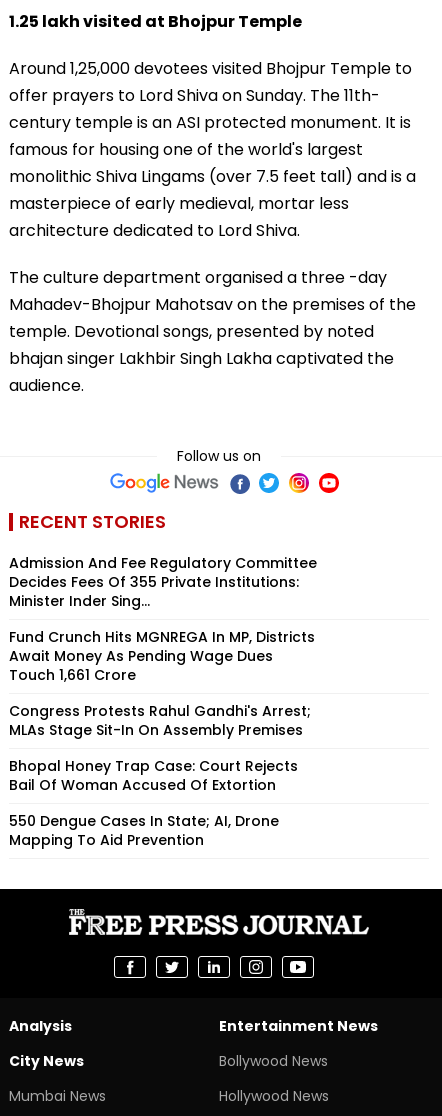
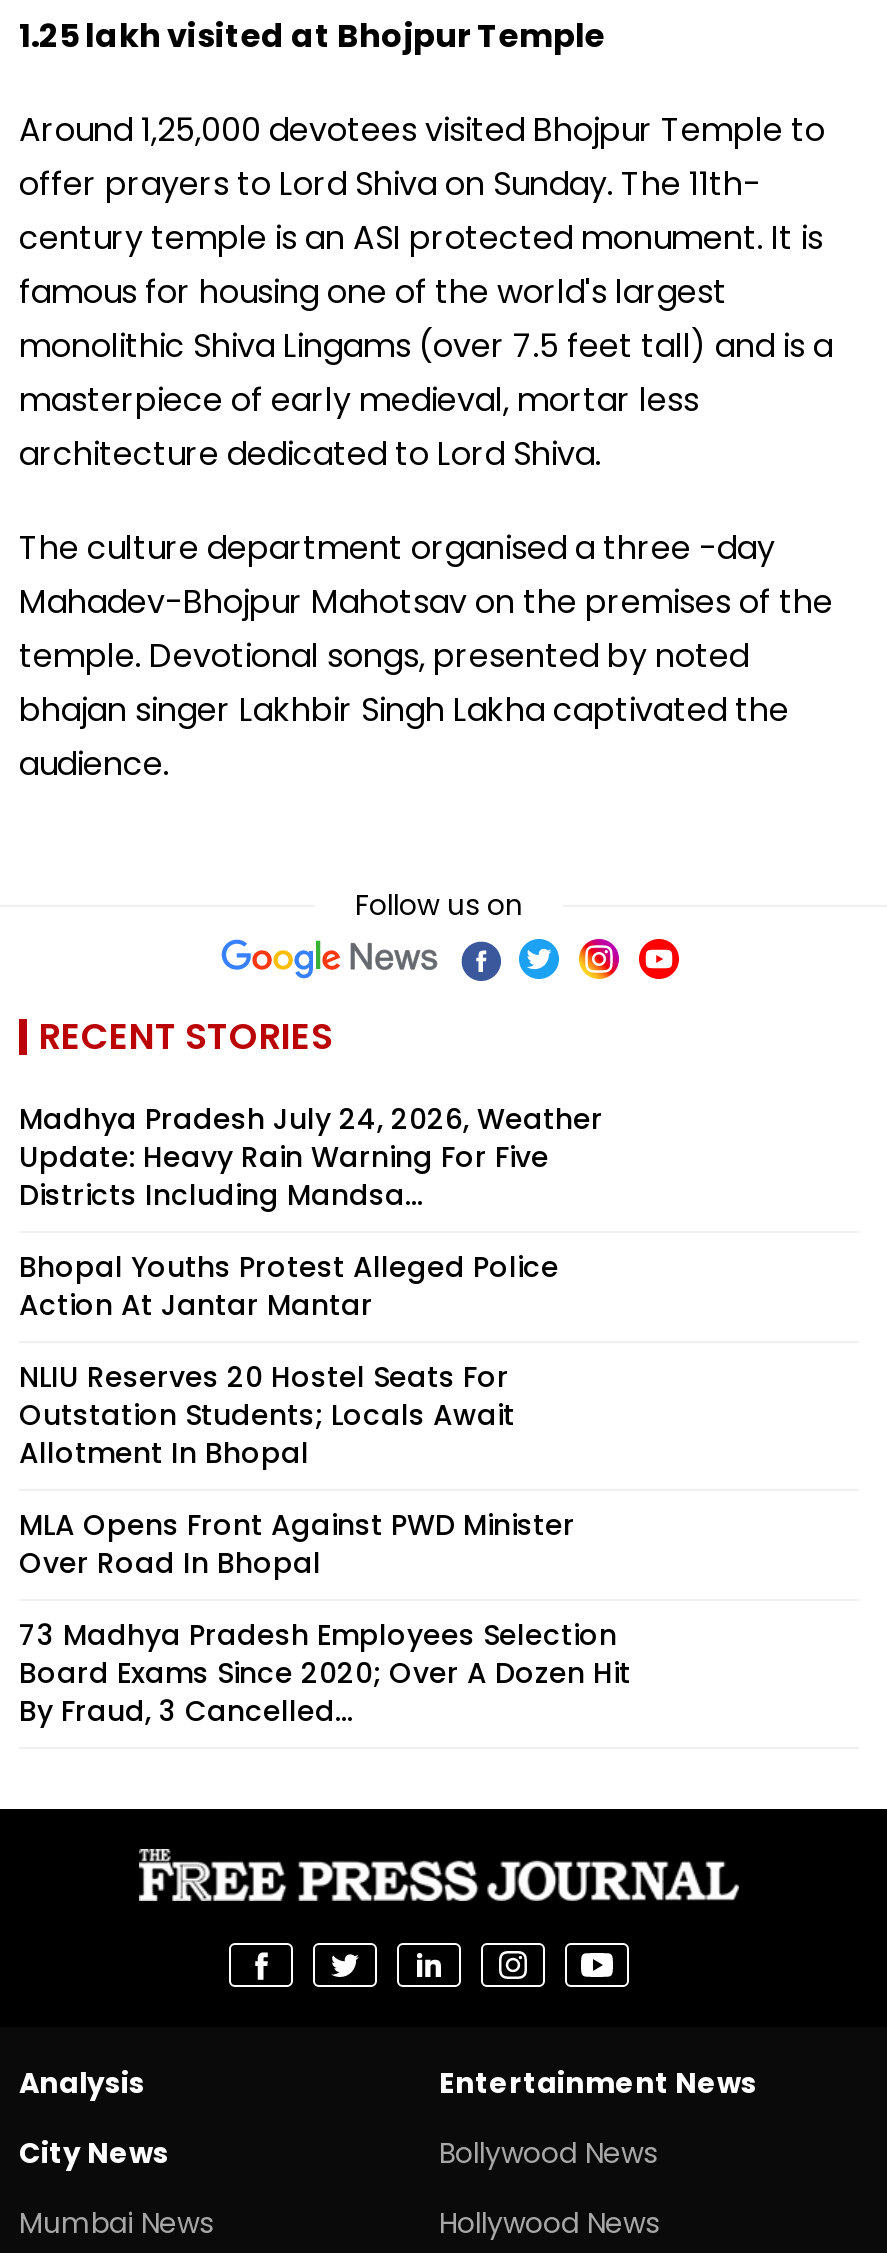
[9,553,317,611] Admission And Fee Regulatory Committee | Decides Fees Of 355 Private Institutions: | Minister Inder Sing... -> [19,1099,603,1215] Madhya Pradesh July 24, 2026, Weather | Update: Heavy Rain Warning For Five | Districts Including Mandsa...
[9,627,315,685] Fund Crunch Hits MGNREGA In MP, Districts | Await Money As Pending Wage Dues | Touch ₹1,661 Crore -> [19,1247,559,1325] Bhopal Youths Protest Alleged Police | Action At Jantar Mantar
[9,701,311,740] Congress Protests Rahul Gandhi's Arrest; | MLAs Stage Sit-In On Assembly Premises -> [19,1357,515,1473] NLIU Reserves 20 Hostel Seats For | Outstation Students; Locals Await | Allotment In Bhopal
[9,756,298,795] Bhopal Honey Trap Case: Court Rejects | Bail Of Woman Accused Of Extortion -> [19,1505,575,1583] MLA Opens Front Against PWD Minister | Over Road In Bhopal
[9,811,279,850] 550 Dengue Cases In State; AI, Drone | Mapping To Aid Prevention -> [19,1615,631,1731] 73 Madhya Pradesh Employees Selection | Board Exams Since 2020; Over A Dozen Hit | By Fraud, 3 Cancelled...

